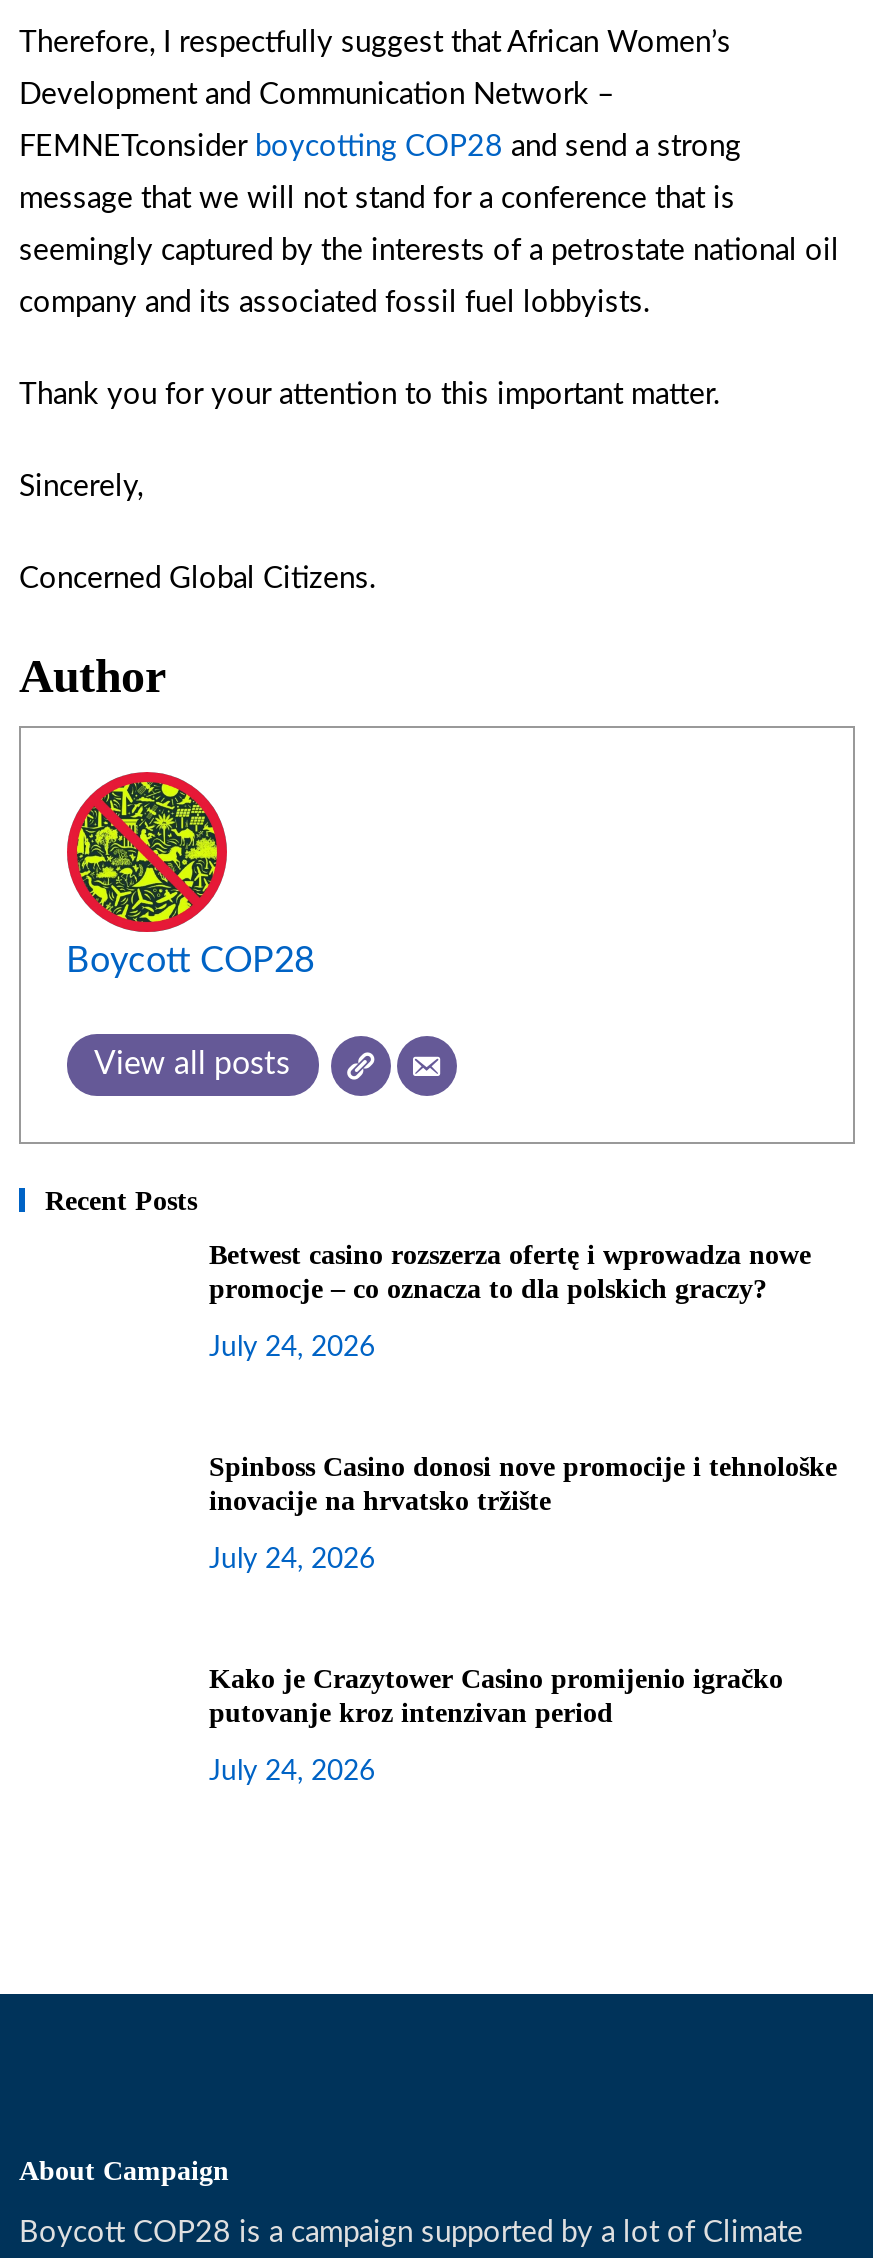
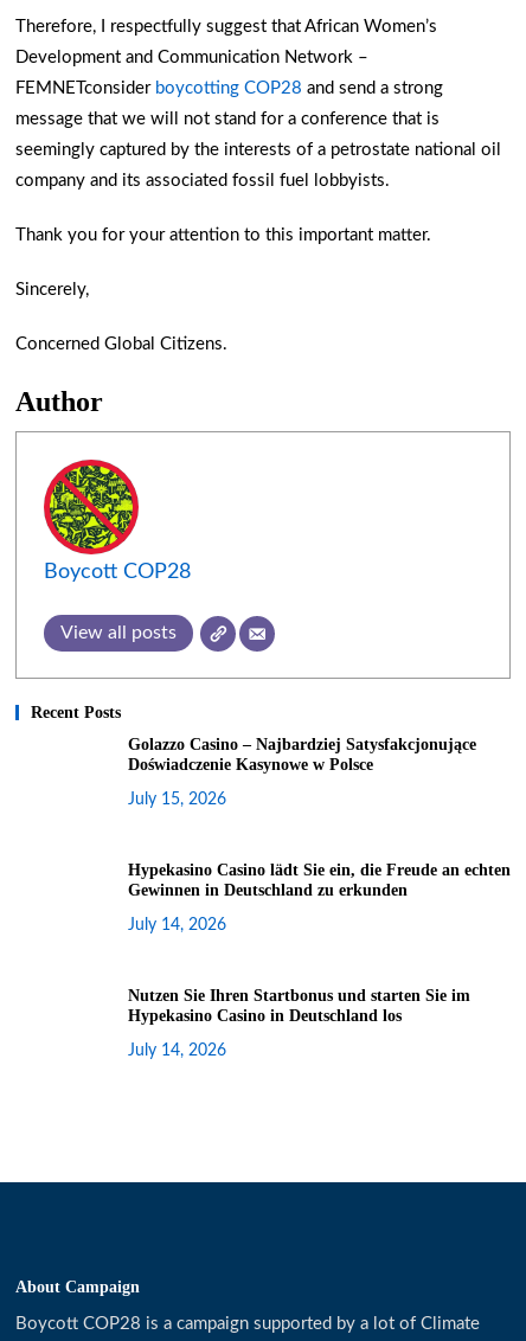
[209,1240,811,1304] Betwest casino rozszerza ofertę i wprowadza nowe | promocje – co oznacza to dla polskich graczy? -> [128,736,476,774] Golazzo Casino – Najbardziej Satysfakcjonujące | Doświadczenie Kasynowe w Polsce
[209,1334,375,1362] July 24, 2026 -> [128,792,226,808] July 15, 2026
[209,1452,837,1516] Spinboss Casino donosi nove promocije i tehnološke | inovacije na hrvatsko tržište -> [128,862,511,899] Hypekasino Casino lädt Sie ein, die Freude an echten | Gewinnen in Deutschland zu erkunden
[209,1546,375,1574] July 24, 2026 -> [128,917,226,934] July 14, 2026
[209,1664,783,1728] Kako je Crazytower Casino promijenio igračko | putovanje kroz intenzivan period -> [128,987,470,1025] Nutzen Sie Ihren Startbonus und starten Sie im | Hypekasino Casino in Deutschland los
[209,1758,375,1786] July 24, 2026 -> [128,1043,226,1059] July 14, 2026

